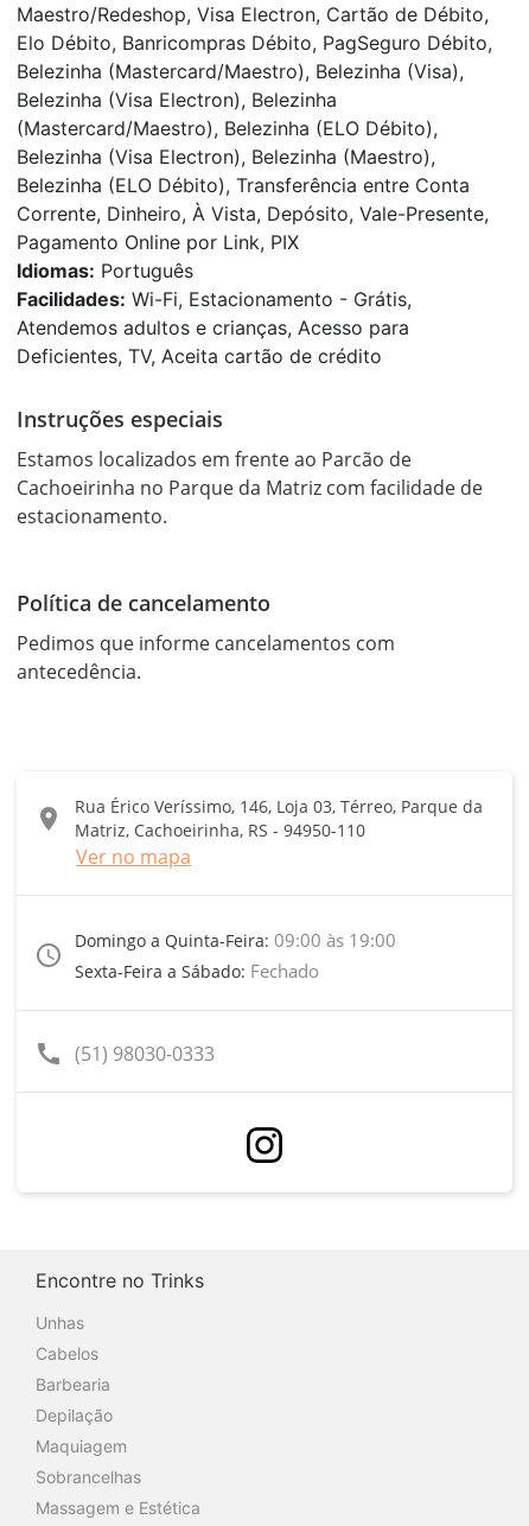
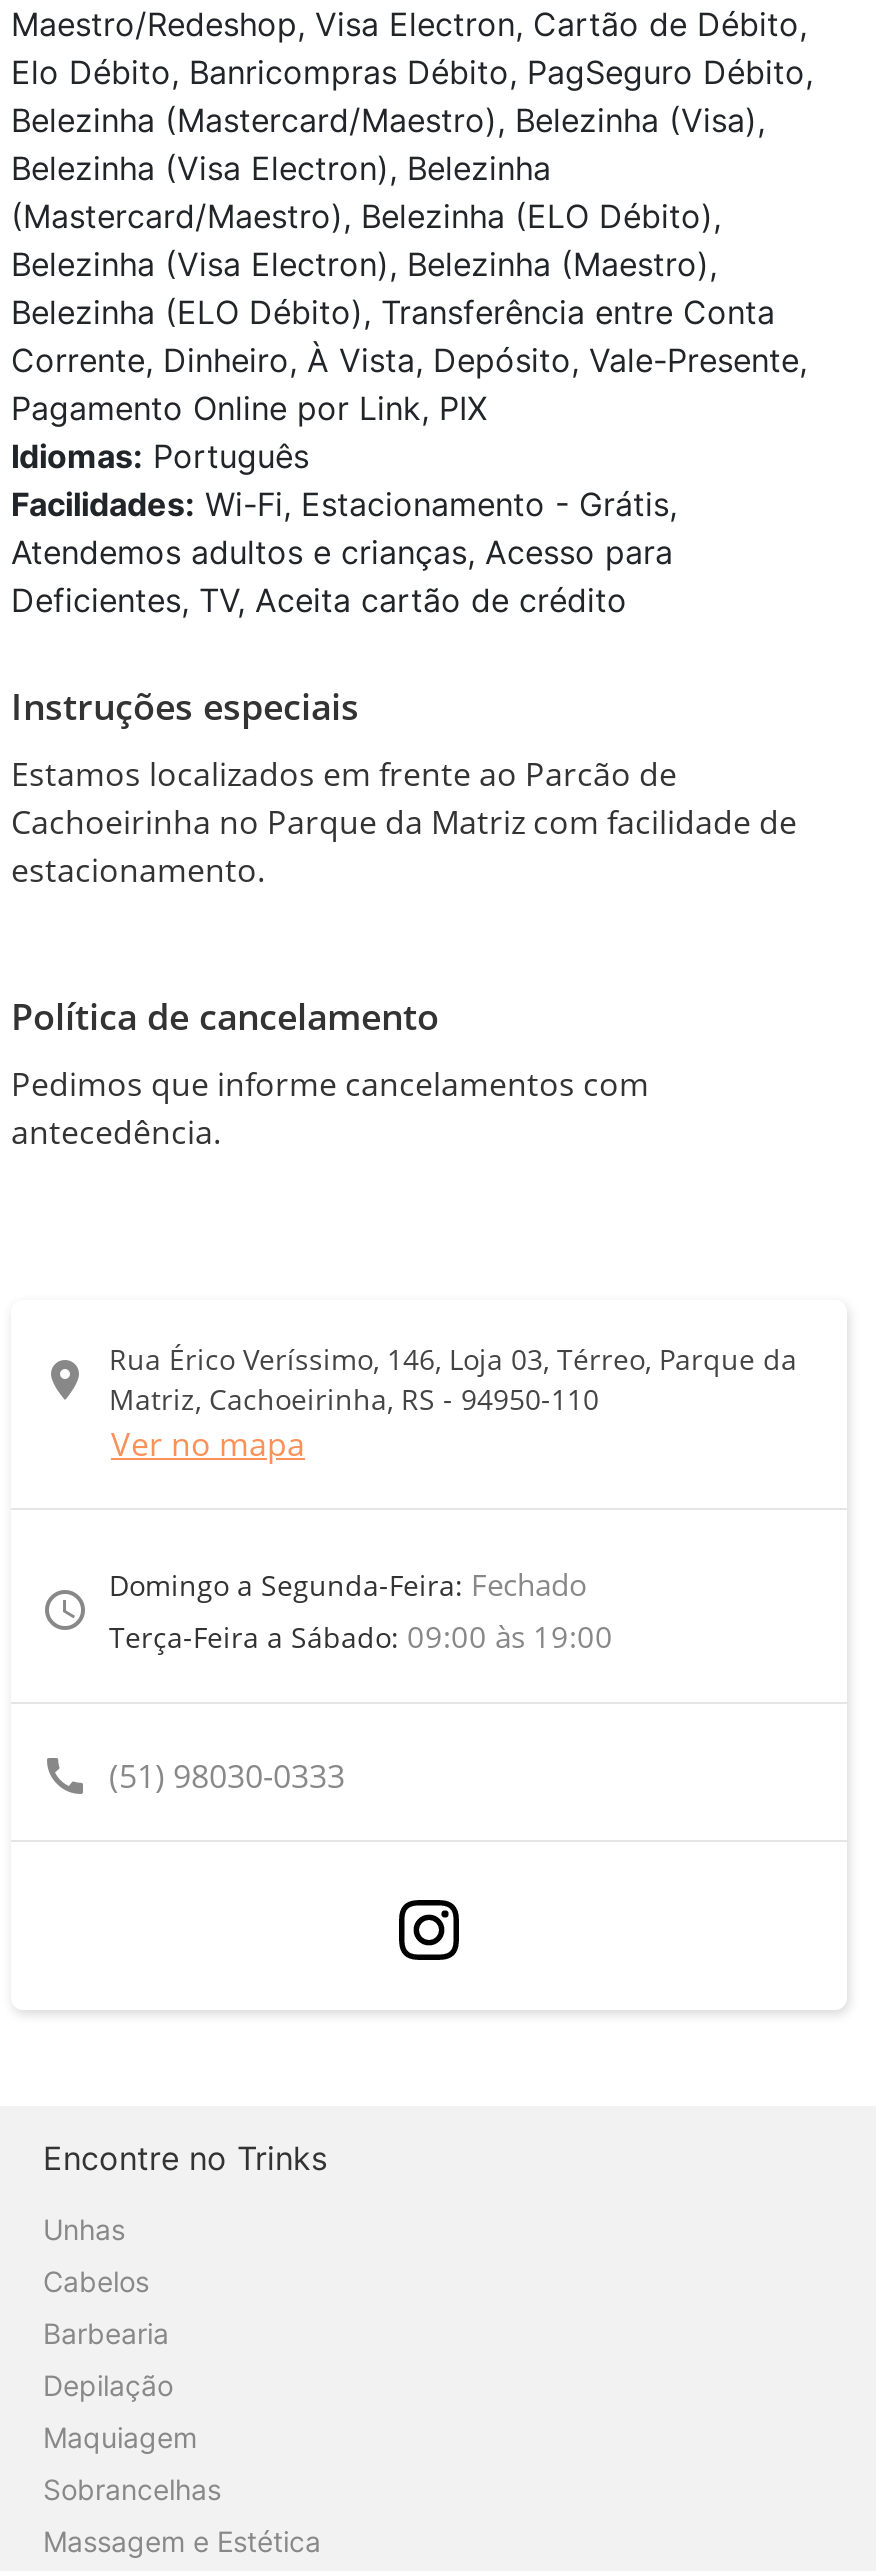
[75,928,396,983] Domingo a Quinta-Feira: 09:00 às 19:00 | Sexta-Feira a Sábado: Fechado -> [109,1564,613,1656] Domingo a Segunda-Feira: Fechado | Terça-Feira a Sábado: 09:00 às 19:00

